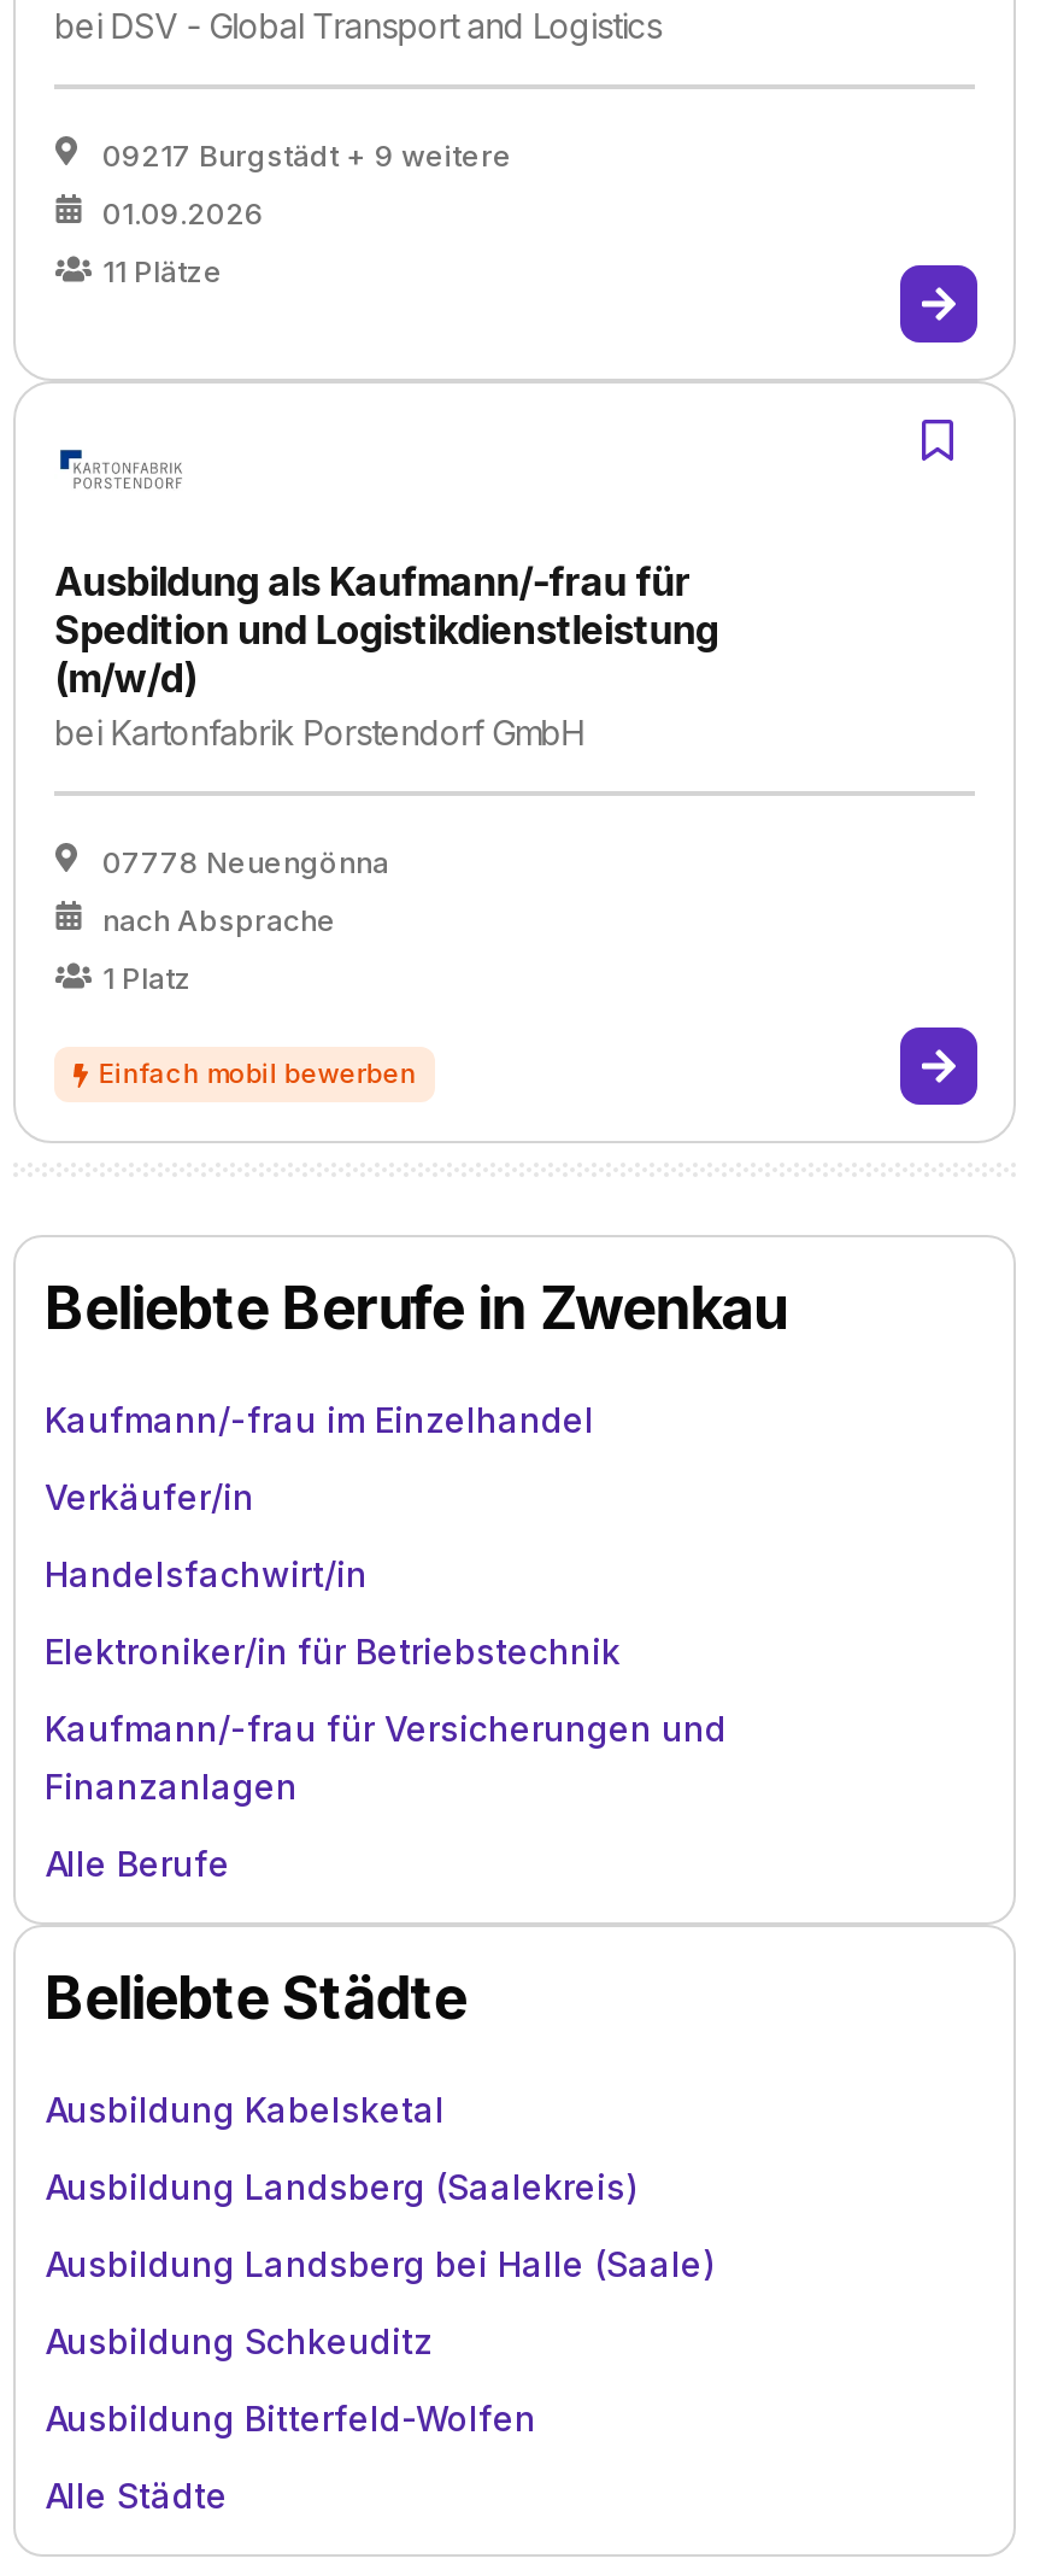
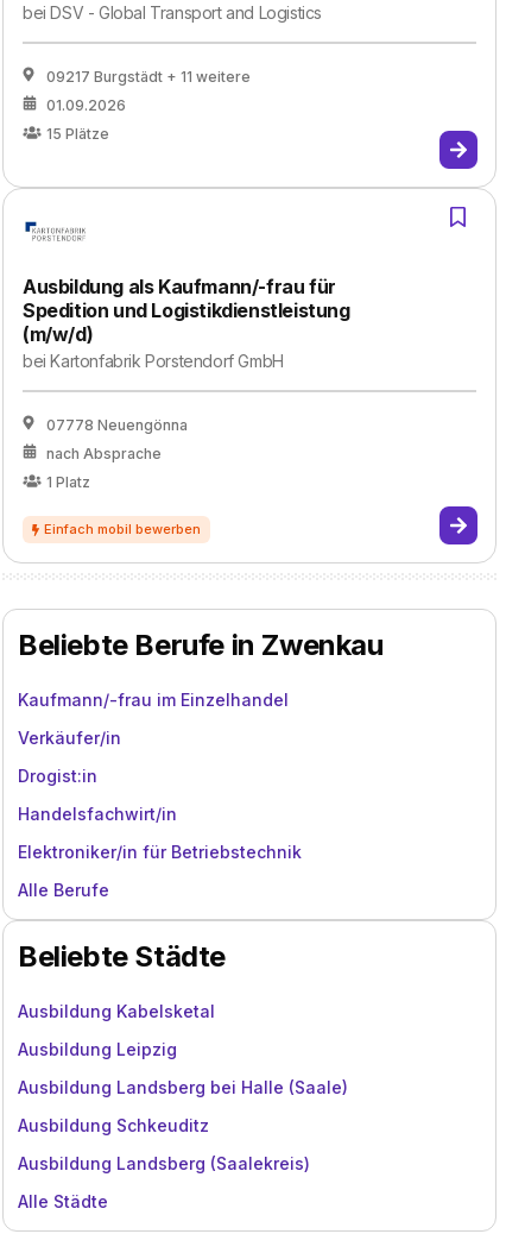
[102,137,512,174] 09217 Burgstädt + 9 weitere -> [46,68,251,86] 09217 Burgstädt + 11 weitere
[102,253,223,289] 11 Plätze -> [46,125,109,143] 15 Plätze
none -> [18,766,97,786] Drogist:in
moved [45,1553,621,1672] -> [18,804,302,862]: Handelsfachwirt/in | Elektroniker/in für Betriebstechnik
[45,1708,727,1807] Kaufmann/-frau für Versicherungen und | Finanzanlagen -> none
none -> [18,1039,177,1059] Ausbildung Leipzig
moved [45,2166,637,2207] -> [18,1153,310,1173]: Ausbildung Landsberg (Saalekreis)
[45,2398,536,2439] Ausbildung Bitterfeld-Wolfen -> none

